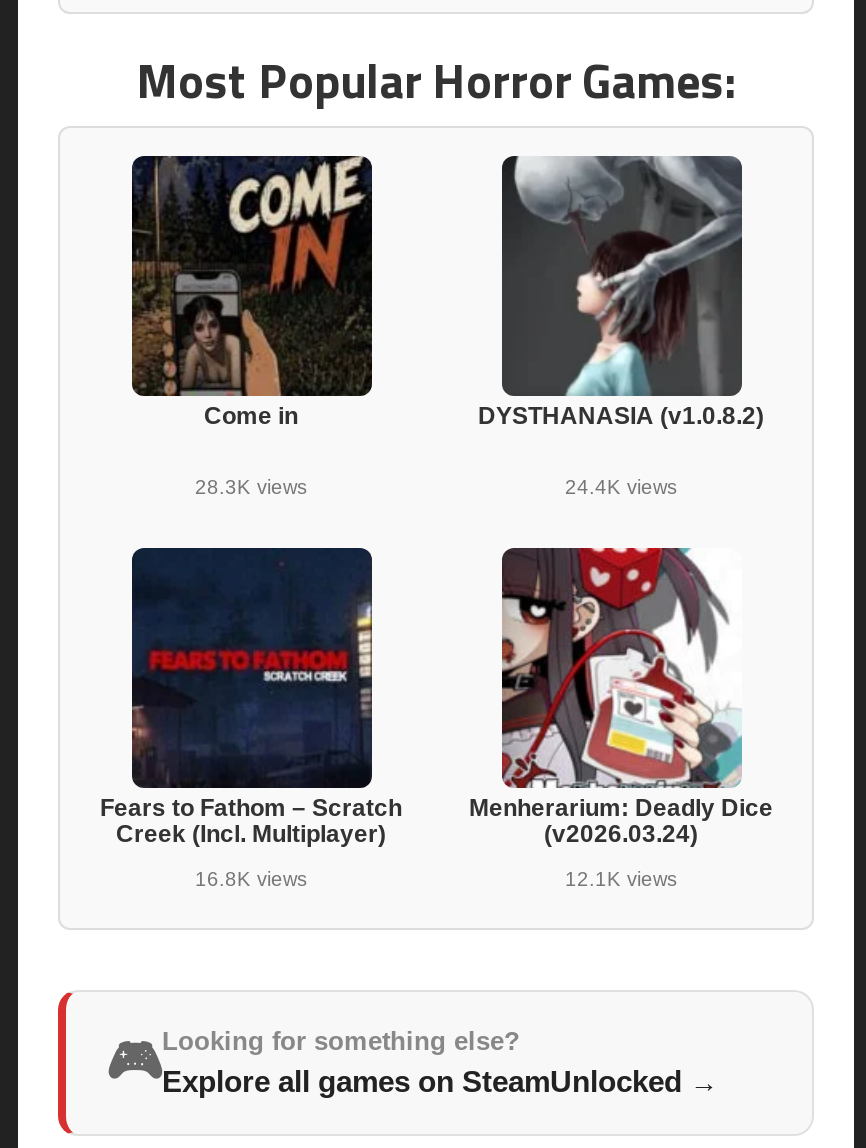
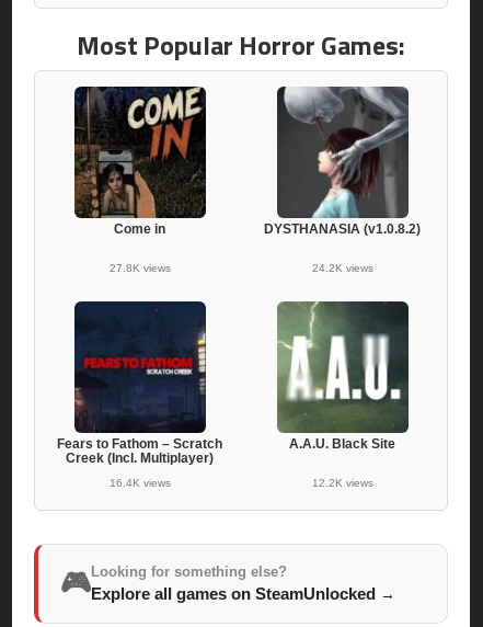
[195,477,307,499] 28.3K views -> [109,262,170,274] 27.8K views
[565,477,677,499] 24.4K views -> [312,262,373,274] 24.2K views
[469,546,773,849] [image] | Menherarium: Deadly Dice | (v2026.03.24) -> [276,300,410,452] [image] | A.A.U. Black Site
[195,869,307,891] 16.8K views -> [109,477,170,489] 16.4K views
[565,869,677,891] 12.1K views -> [312,477,373,489] 12.2K views

